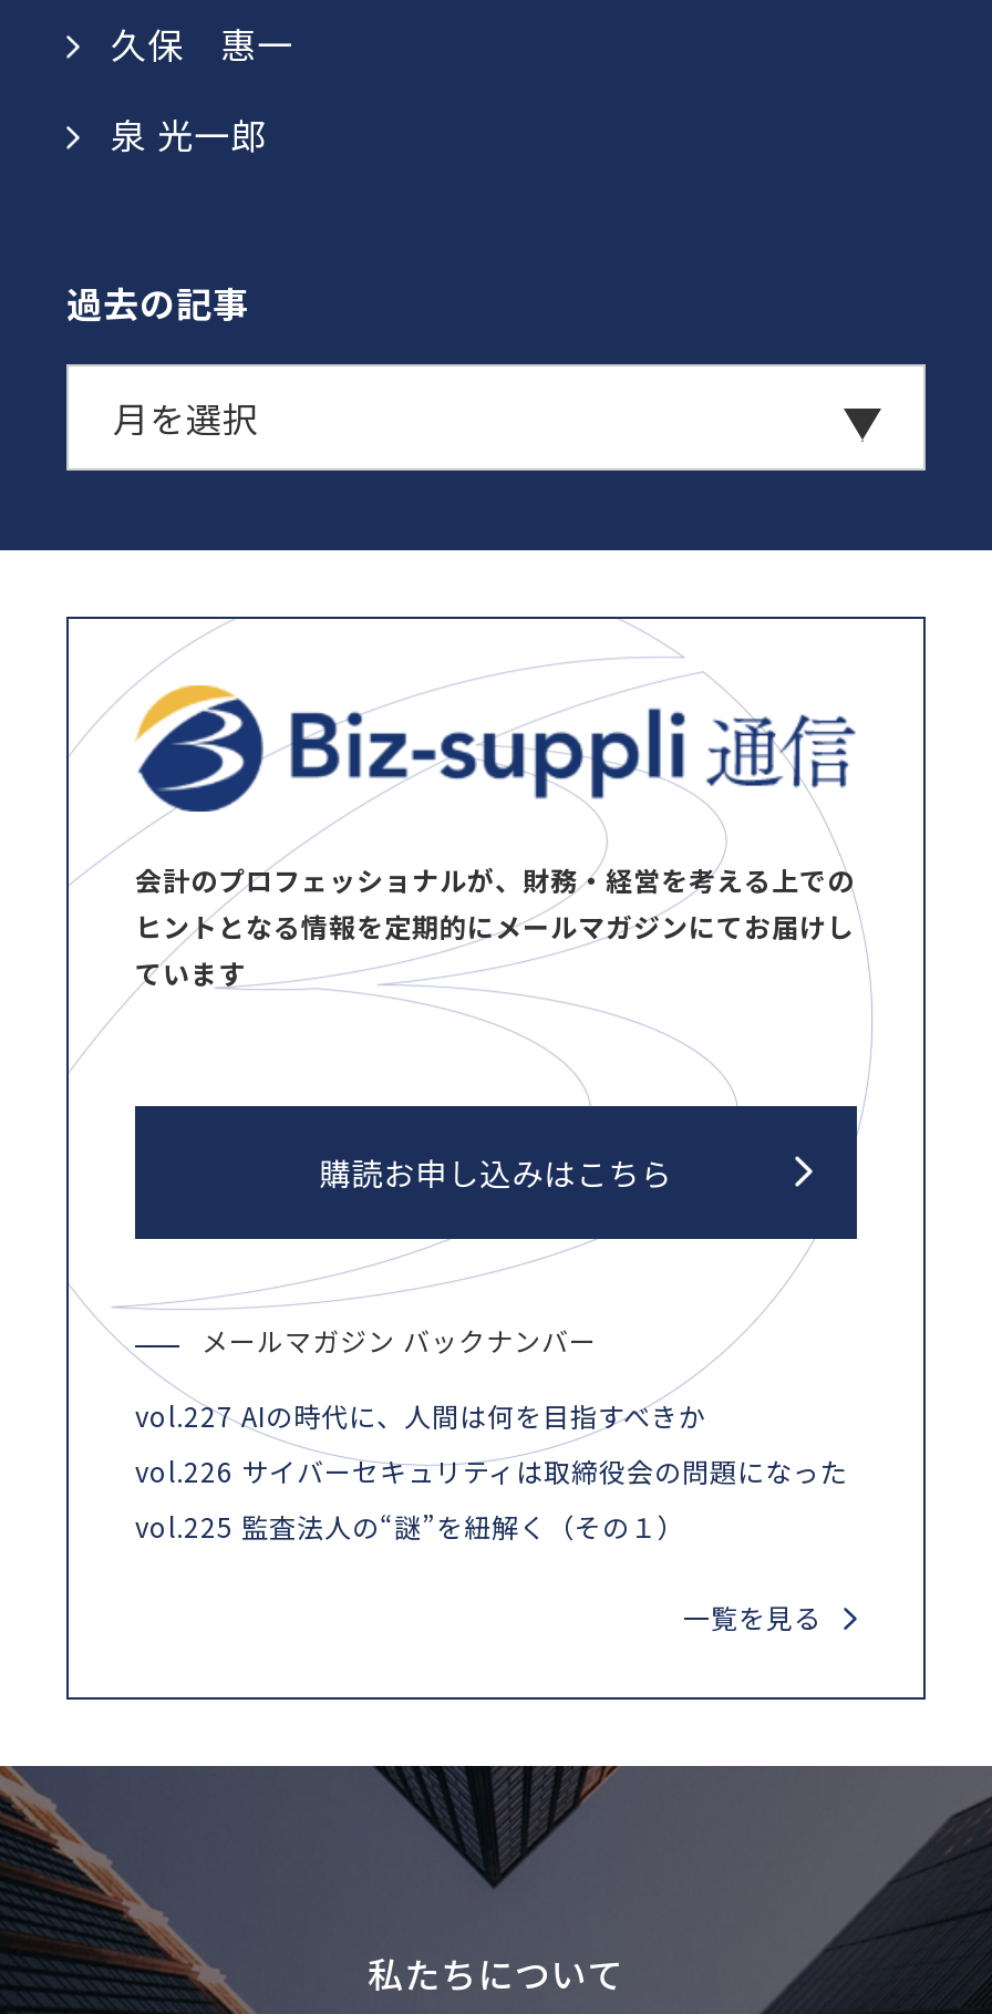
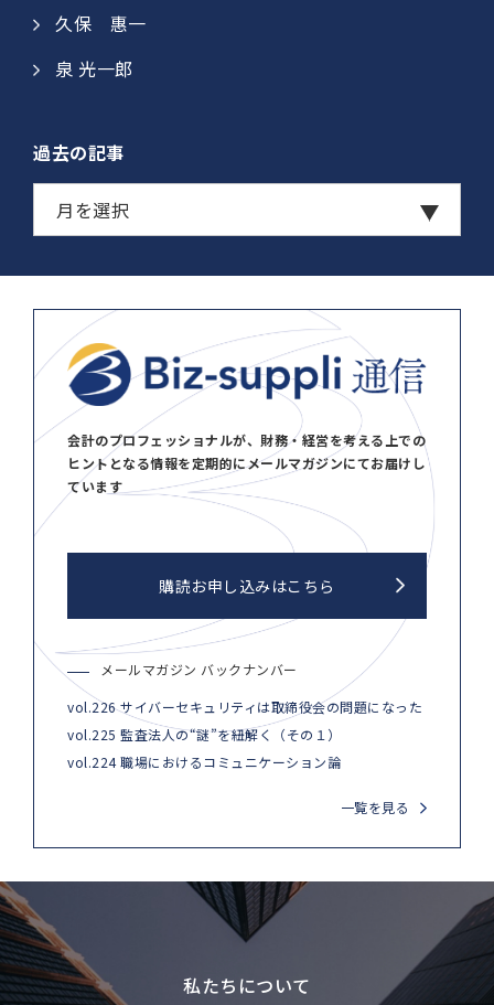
[135,1396,706,1434] vol.227 AIの時代に、人間は何を目指すべきか -> none
moved [135,1452,848,1545] -> [67,697,422,744]: vol.226 サイバーセキュリティは取締役会の問題になった | vol.225 監査法人の“謎”を紐解く（その１）
none -> [67,752,341,771] vol.224 職場におけるコミュニケーション論

